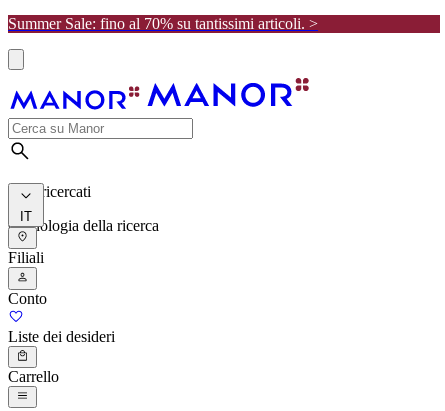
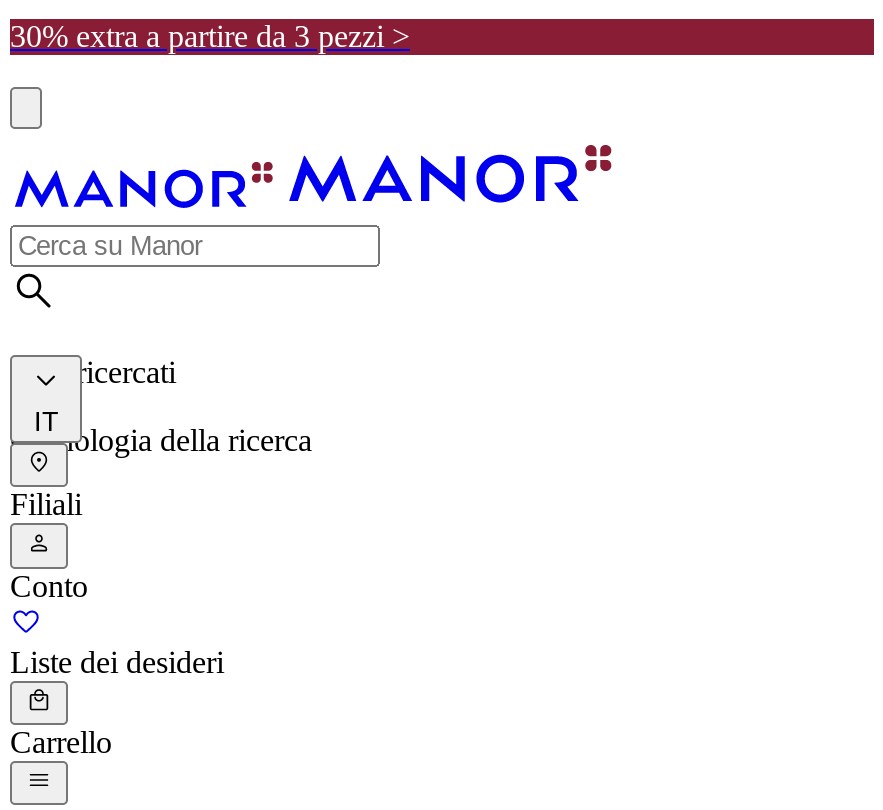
[8,15,318,32] Summer Sale: fino al 70% su tantissimi articoli. > -> [10,19,410,53] 30% extra a partire da 3 pezzi >

